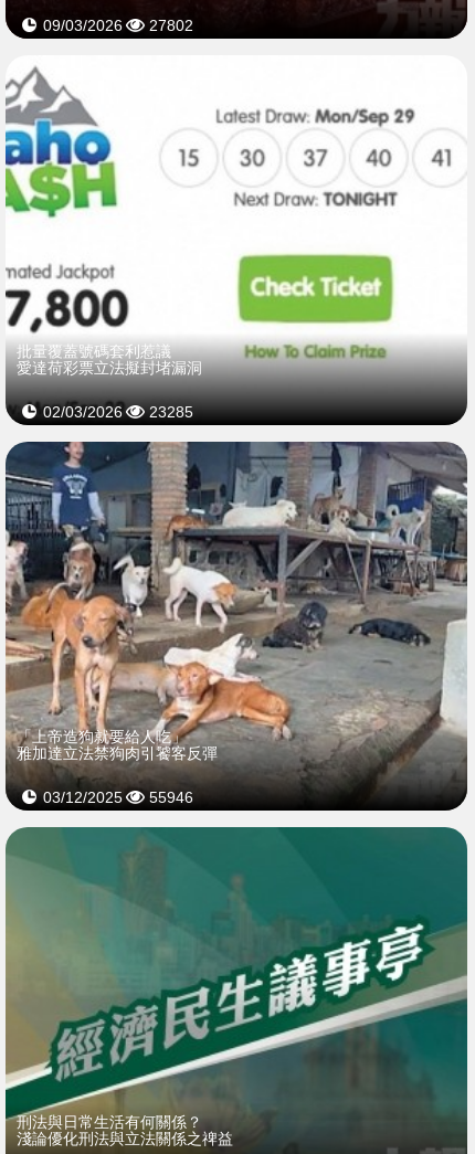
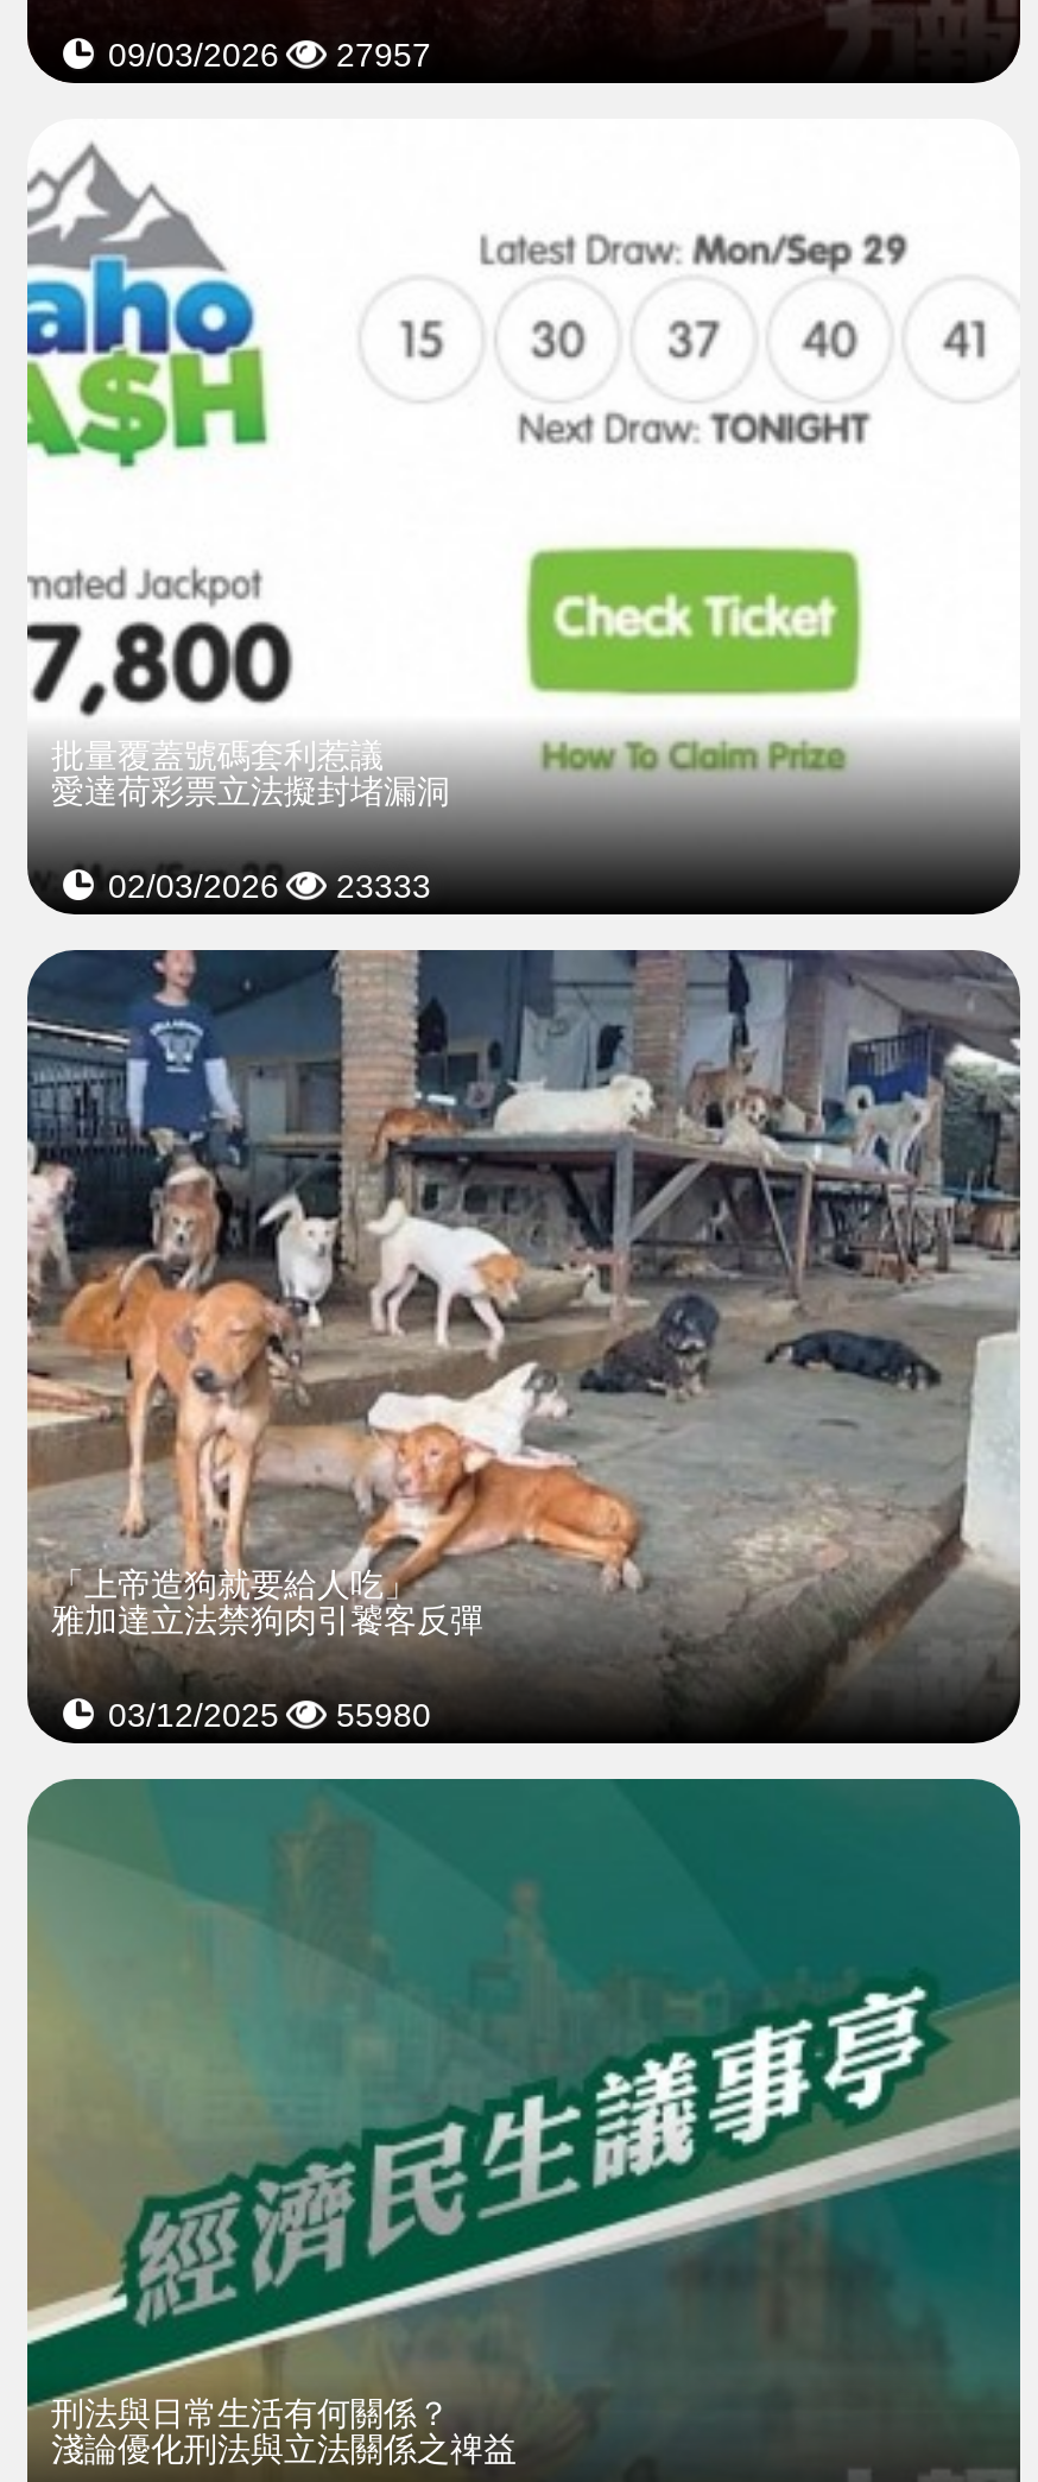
[43,17,193,34] 09/03/2026 27802 -> [108,36,431,74] 09/03/2026 27957
[43,403,193,420] 02/03/2026 23285 -> [108,866,431,904] 02/03/2026 23333
[43,788,193,806] 03/12/2025 55946 -> [108,1696,431,1734] 03/12/2025 55980

